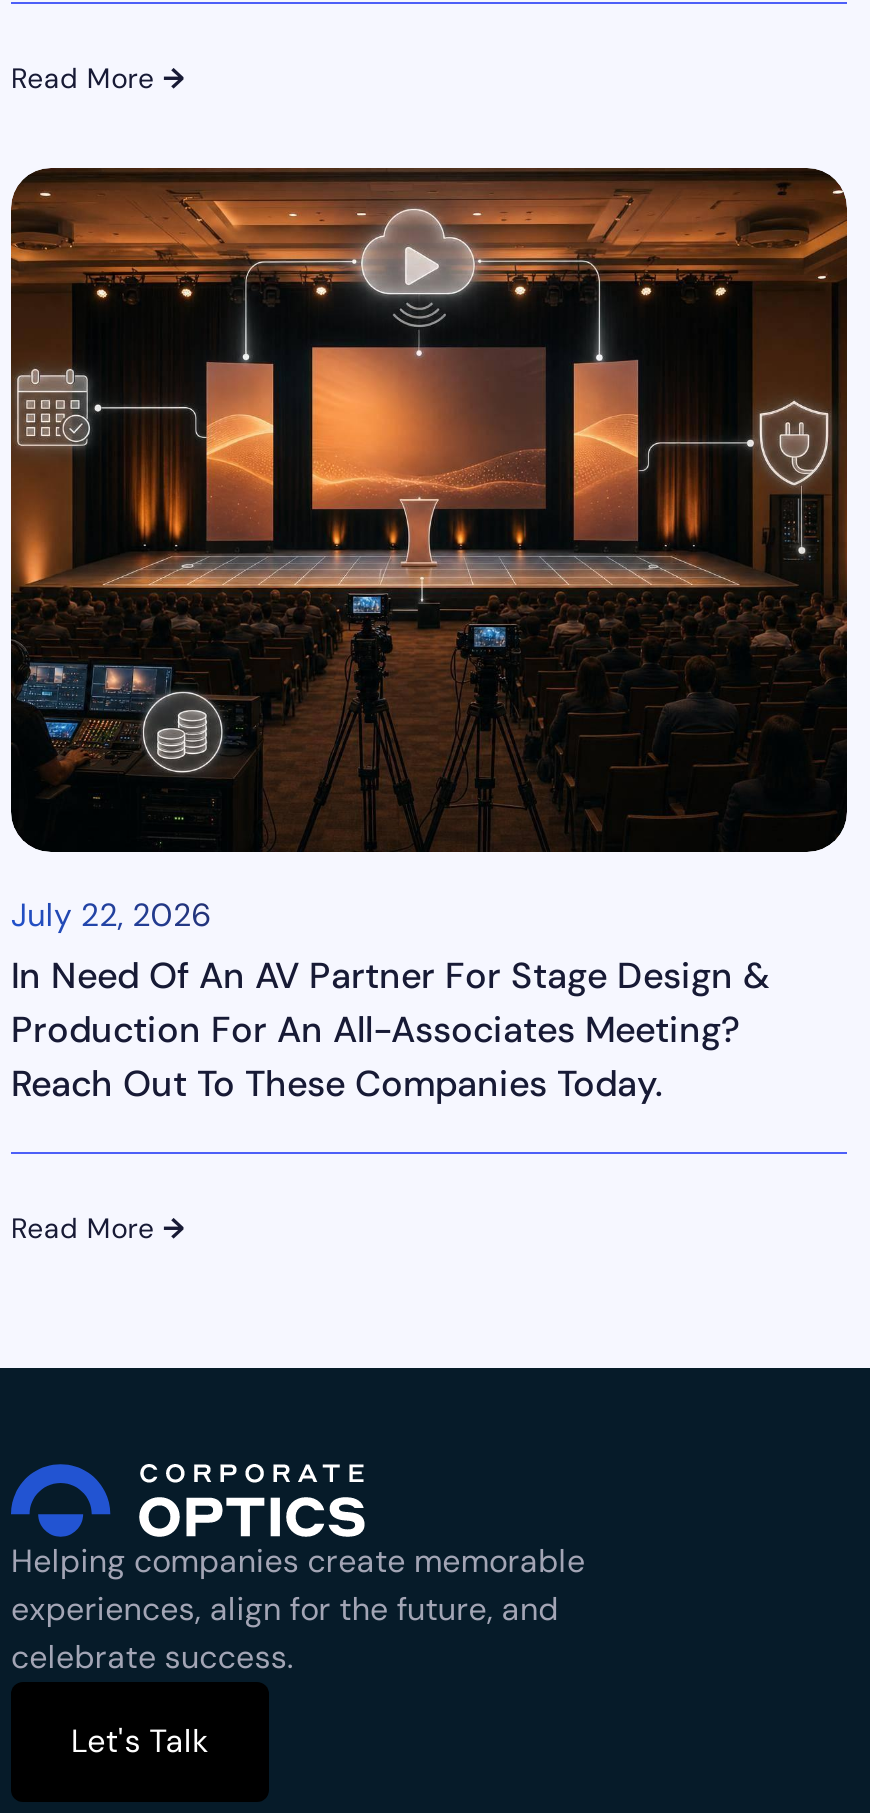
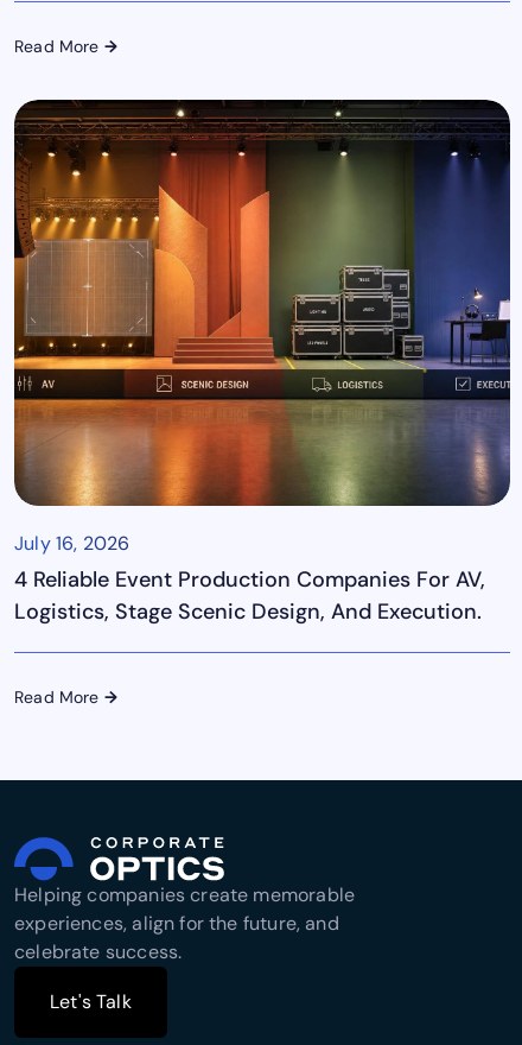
[9,168,849,1108] [image] | July 22, 2026 | In Need Of An AV Partner For Stage Design & | Production For An All-Associates Meeting? | Reach Out To These Companies Today. -> [13,100,511,626] [image] | July 16, 2026 | 4 Reliable Event Production Companies For AV, | Logistics, Stage Scenic Design, And Execution.

